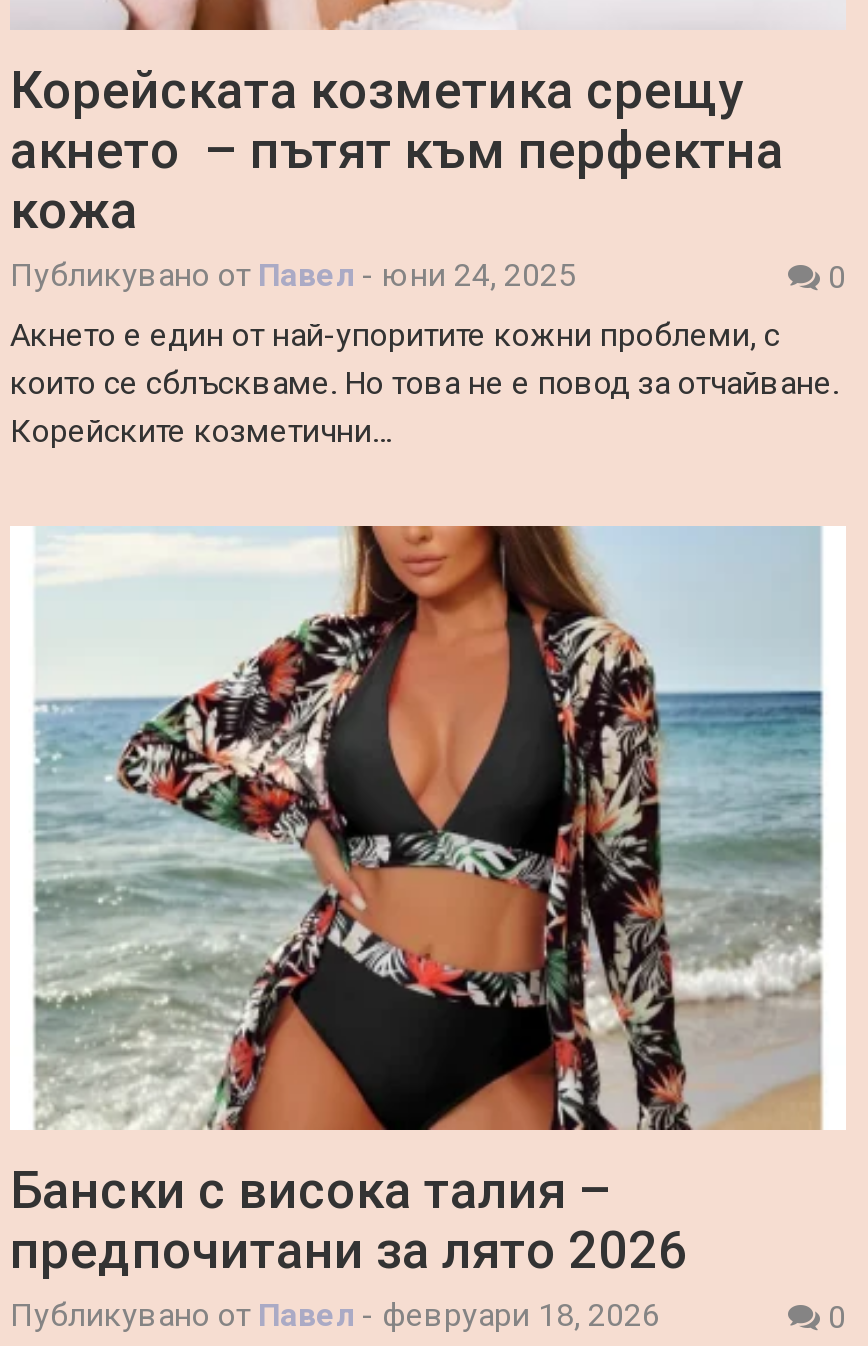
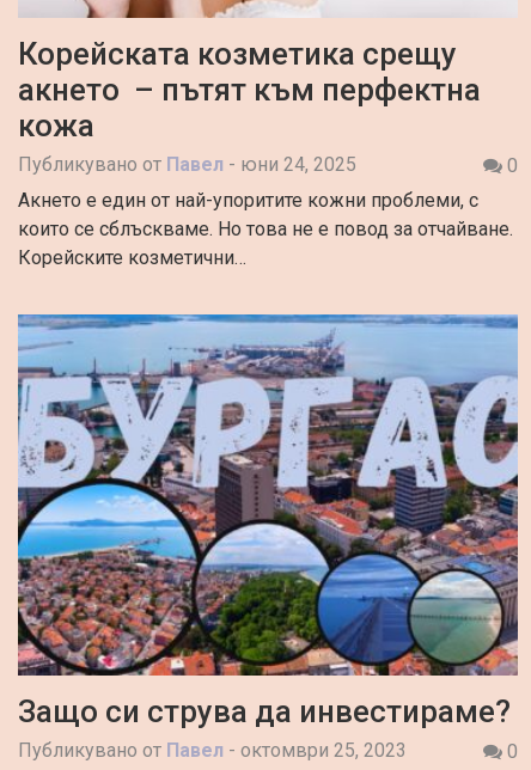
[10,524,846,1334] [image] | Бански с висока талия – | предпочитани за лято 2026 | Публикувано от Павел - февруари 18, 2026 -> [17,313,519,761] [image] | Защо си струва да инвестираме? | Публикувано от Павел - октомври 25, 2023

